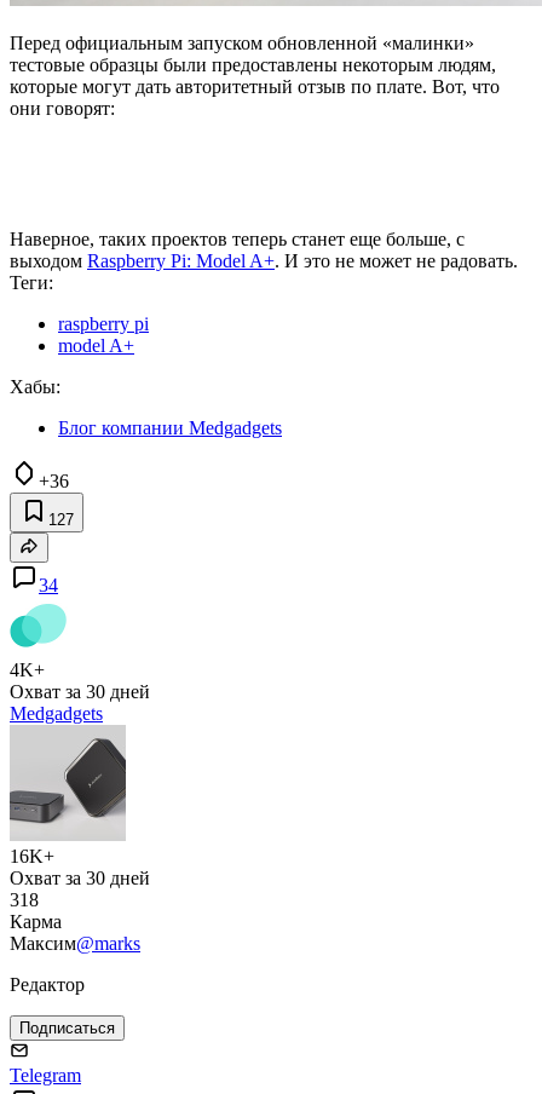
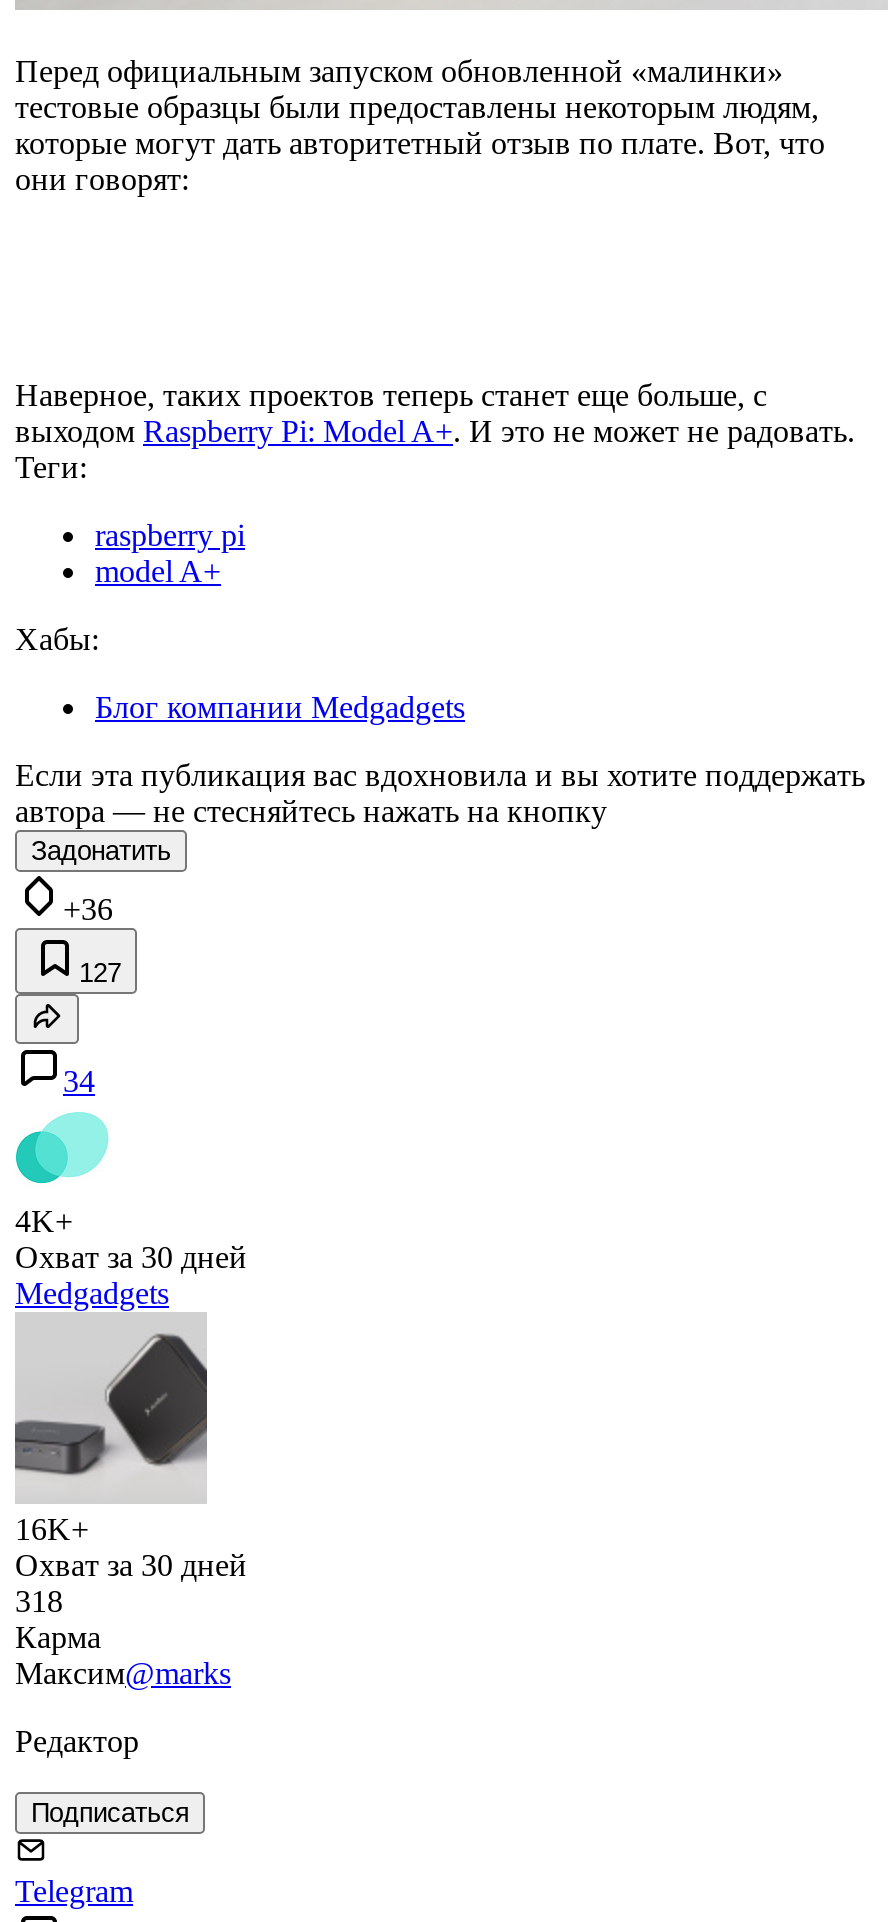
none -> [15,758,865,866] Если эта публикация вас вдохновила и вы хотите поддержать | автора — не стесняйтесь нажать на кнопку | Задонатить

